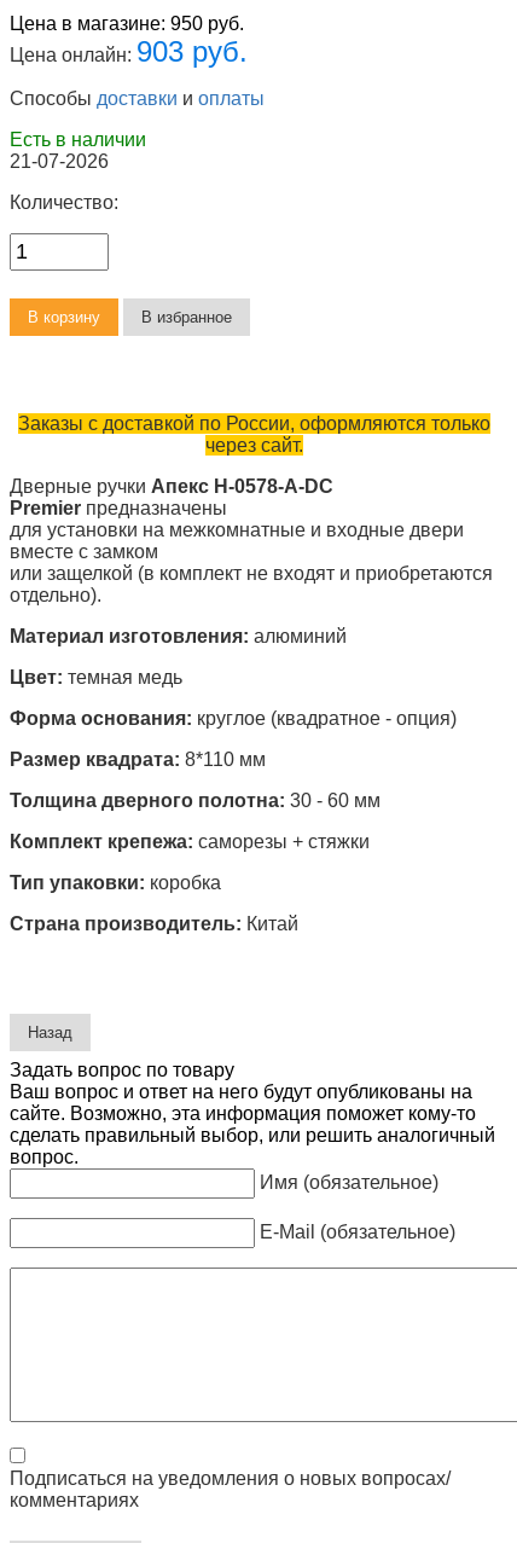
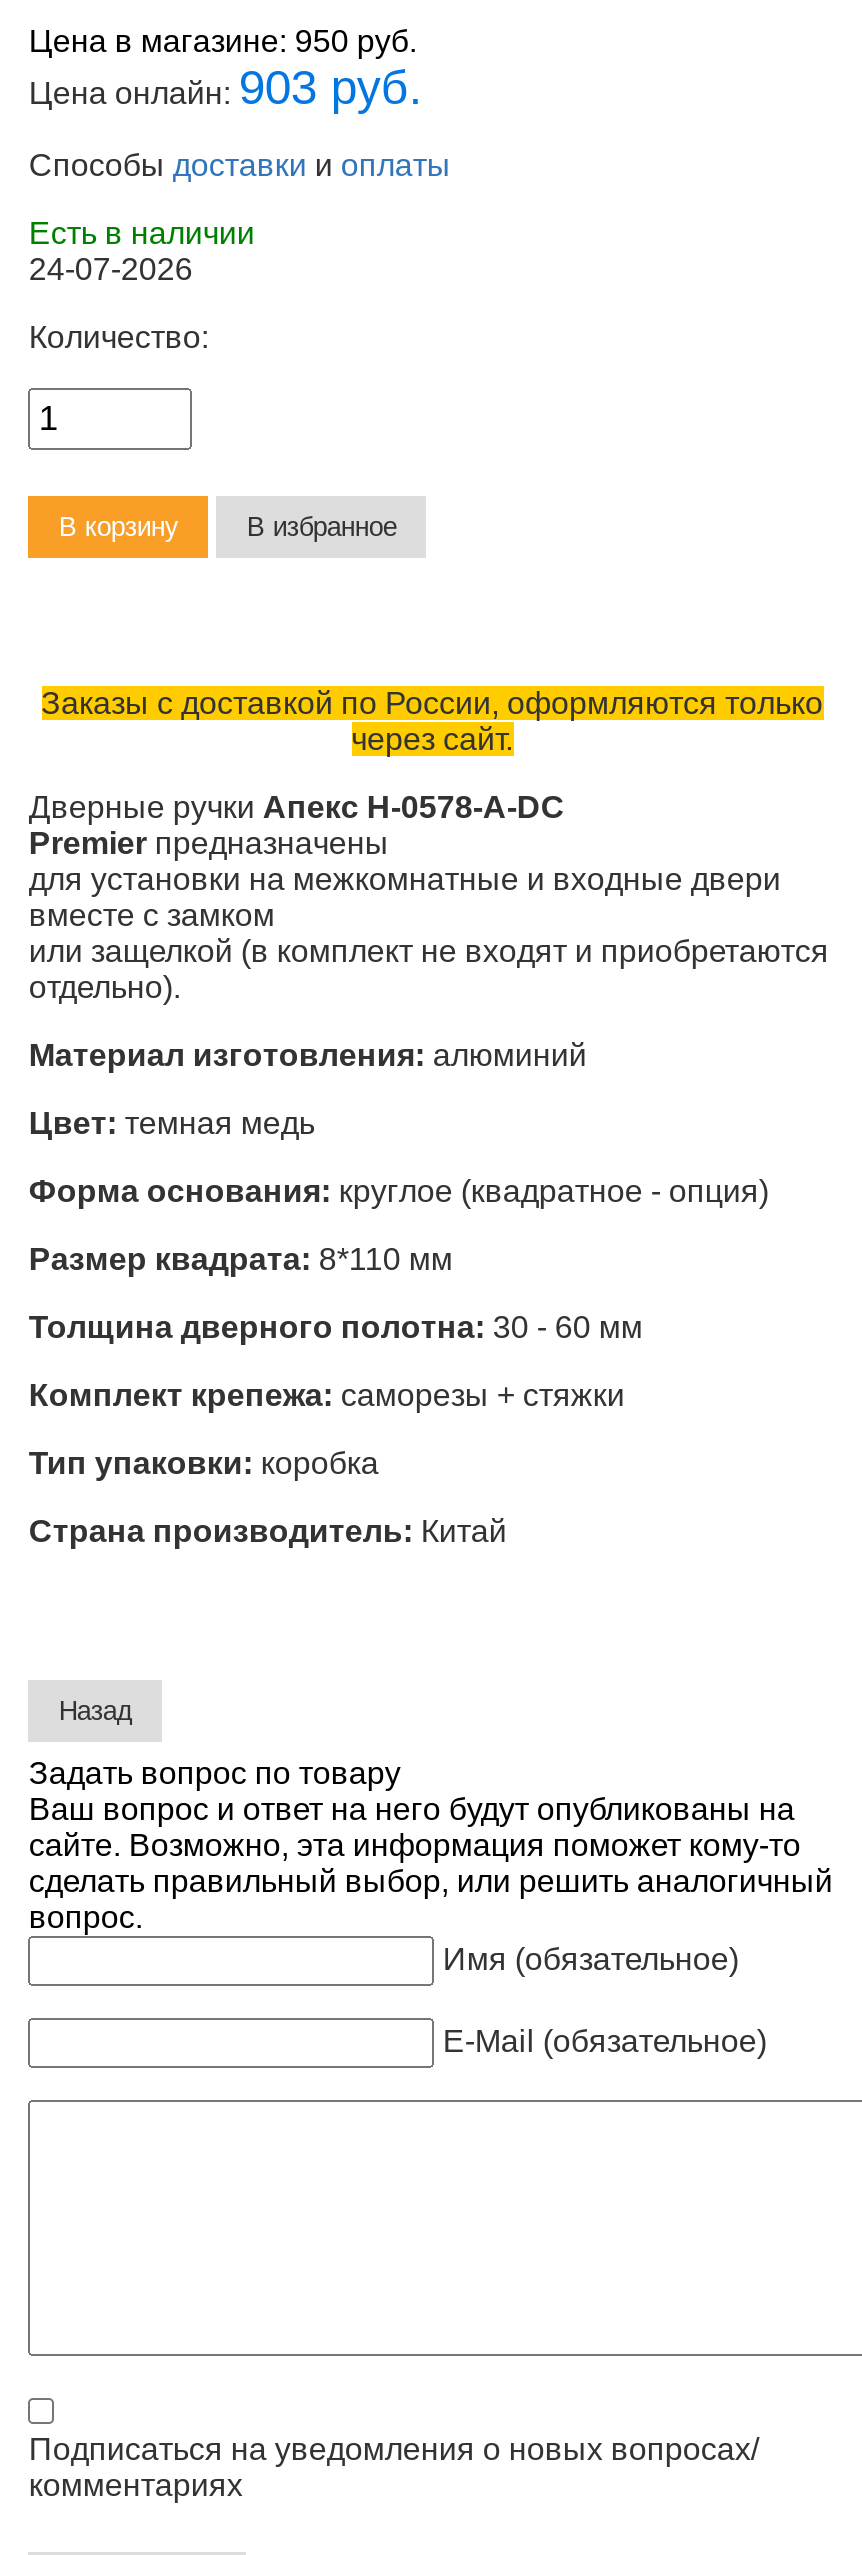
[10,151,109,172] 21-07-2026 -> [29,252,193,286] 24-07-2026

